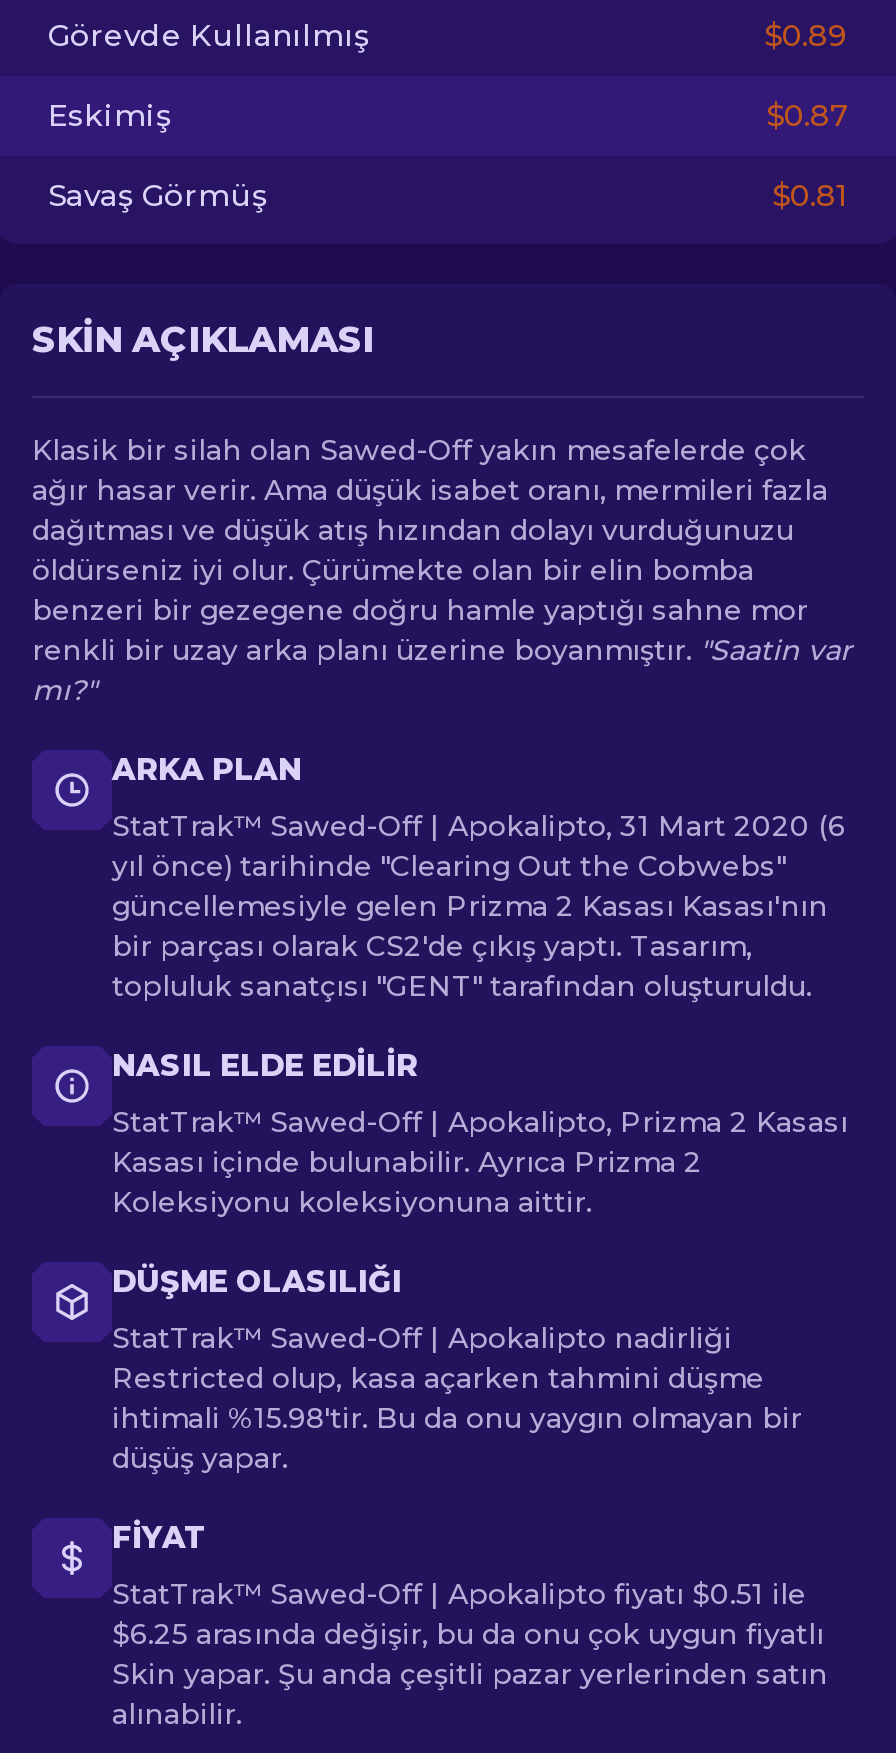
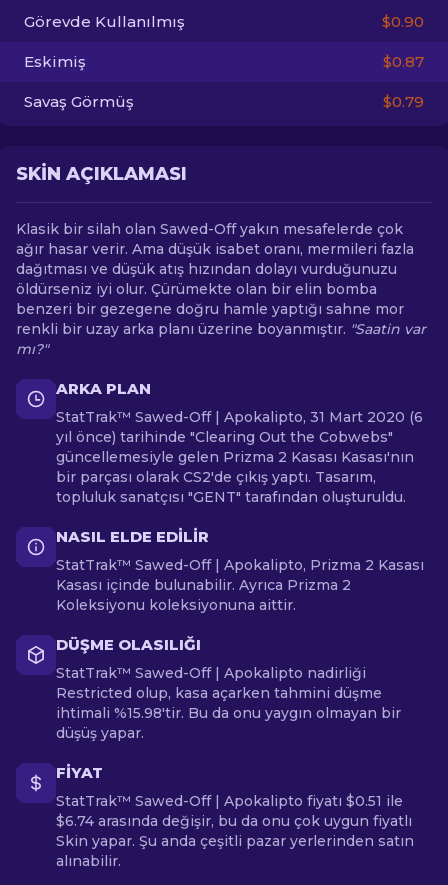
[764,16,848,54] $0.89 -> [382,12,424,31] $0.90
[772,176,848,214] $0.81 -> [383,92,424,111] $0.79
[112,1616,824,1652] $6.25 arasında değişir, bu da onu çok uygun fiyatlı -> [56,812,412,830] $6.74 arasında değişir, bu da onu çok uygun fiyatlı

